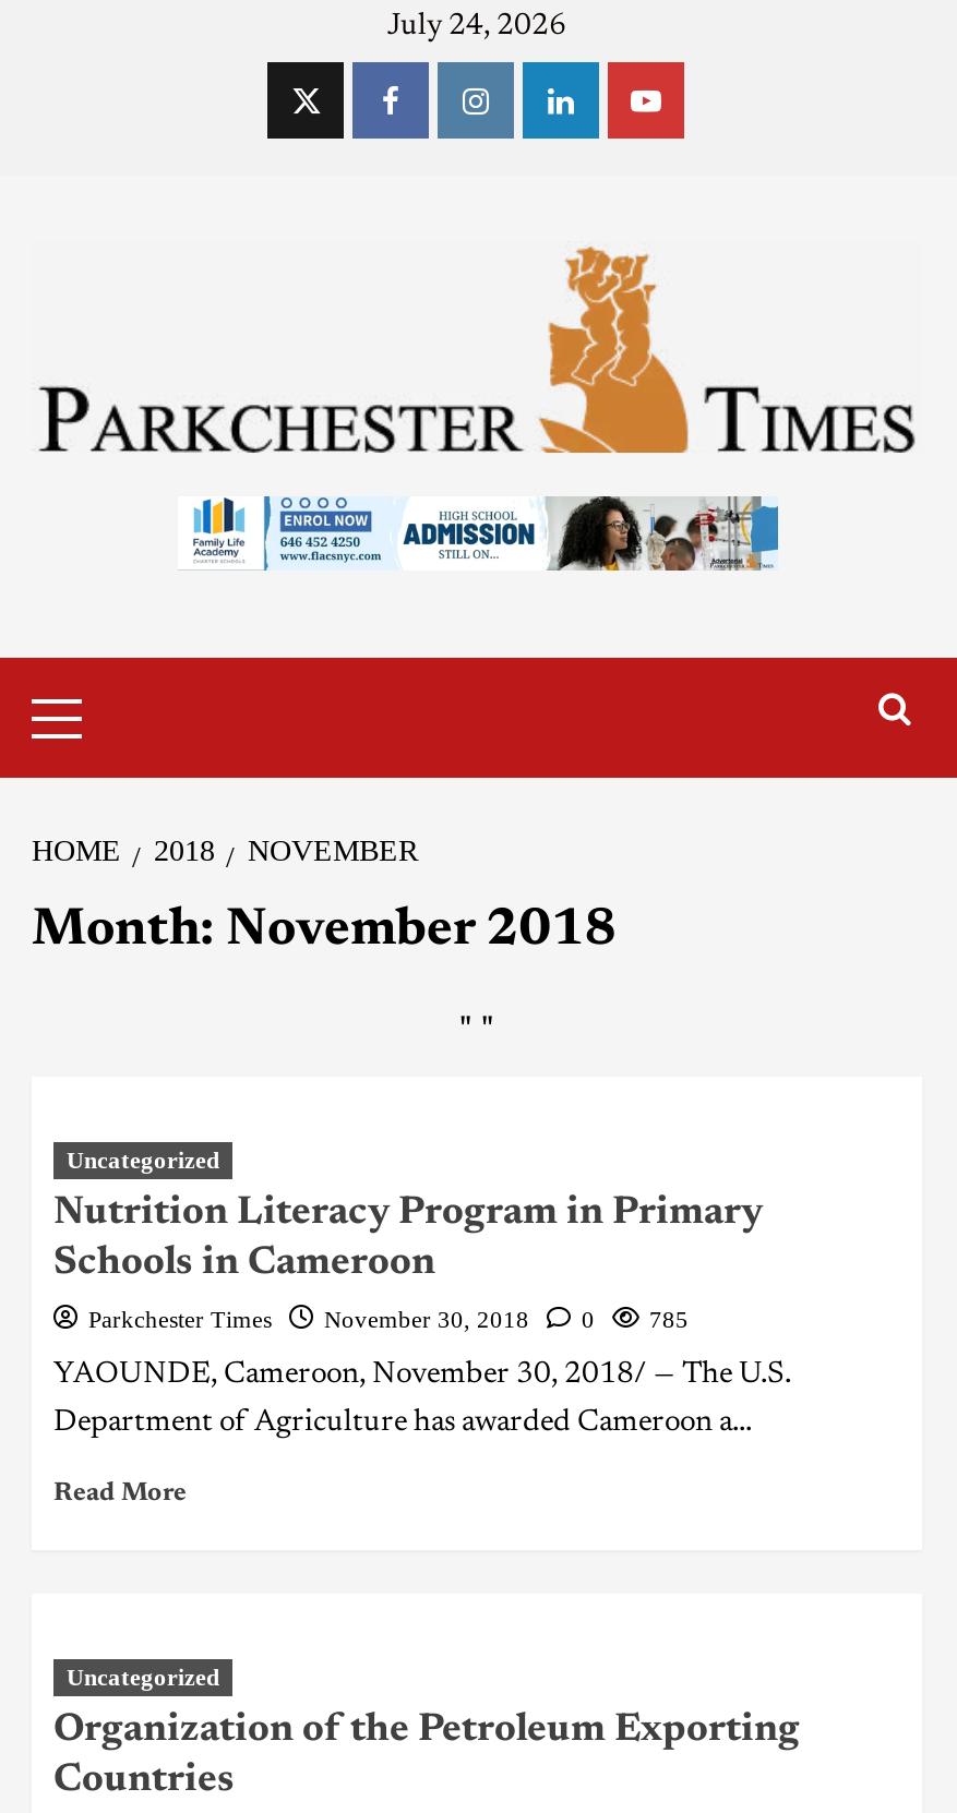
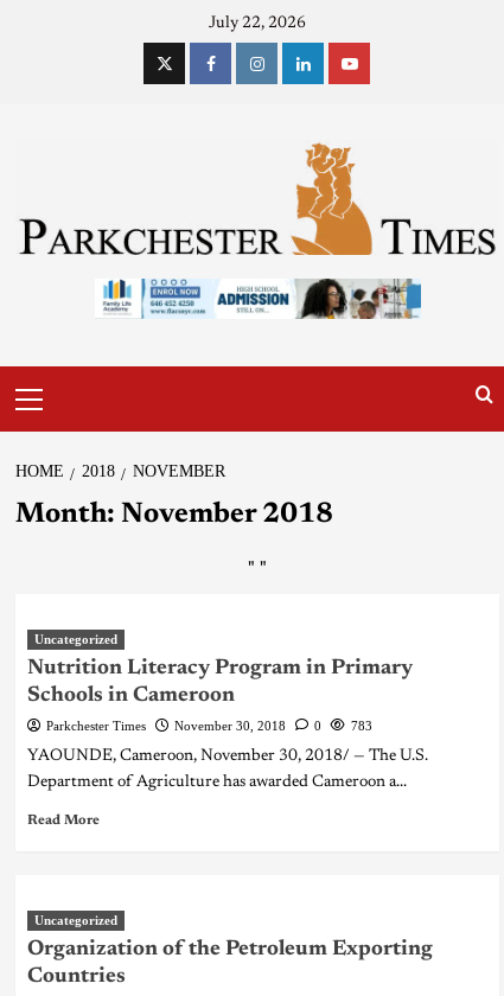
[387,12,566,43] July 24, 2026 -> [209,15,306,32] July 22, 2026
[649,1306,689,1332] 785 -> [351,718,372,733] 783

